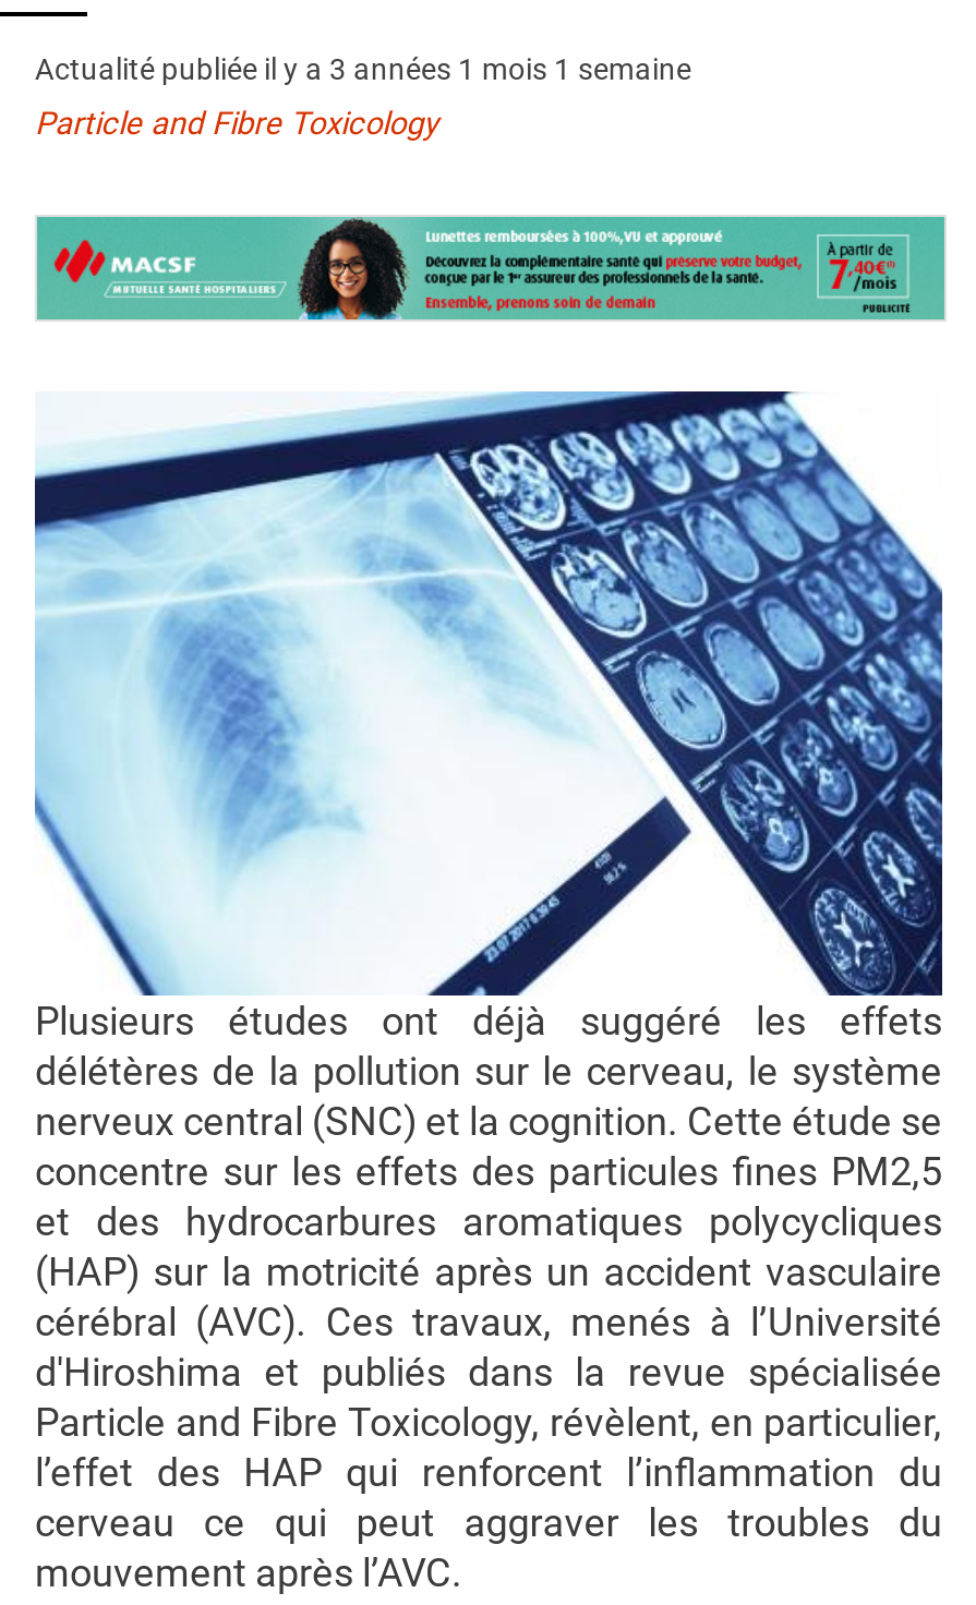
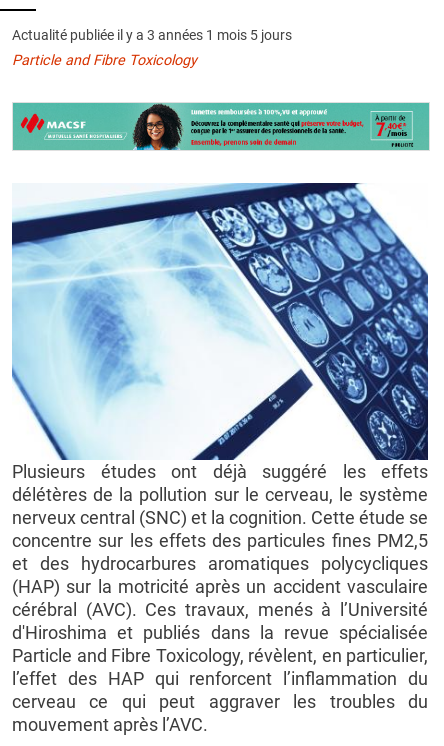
[35,52,691,87] Actualité publiée il y a 3 années 1 mois 1 semaine -> [12,27,292,43] Actualité publiée il y a 3 années 1 mois 5 jours

